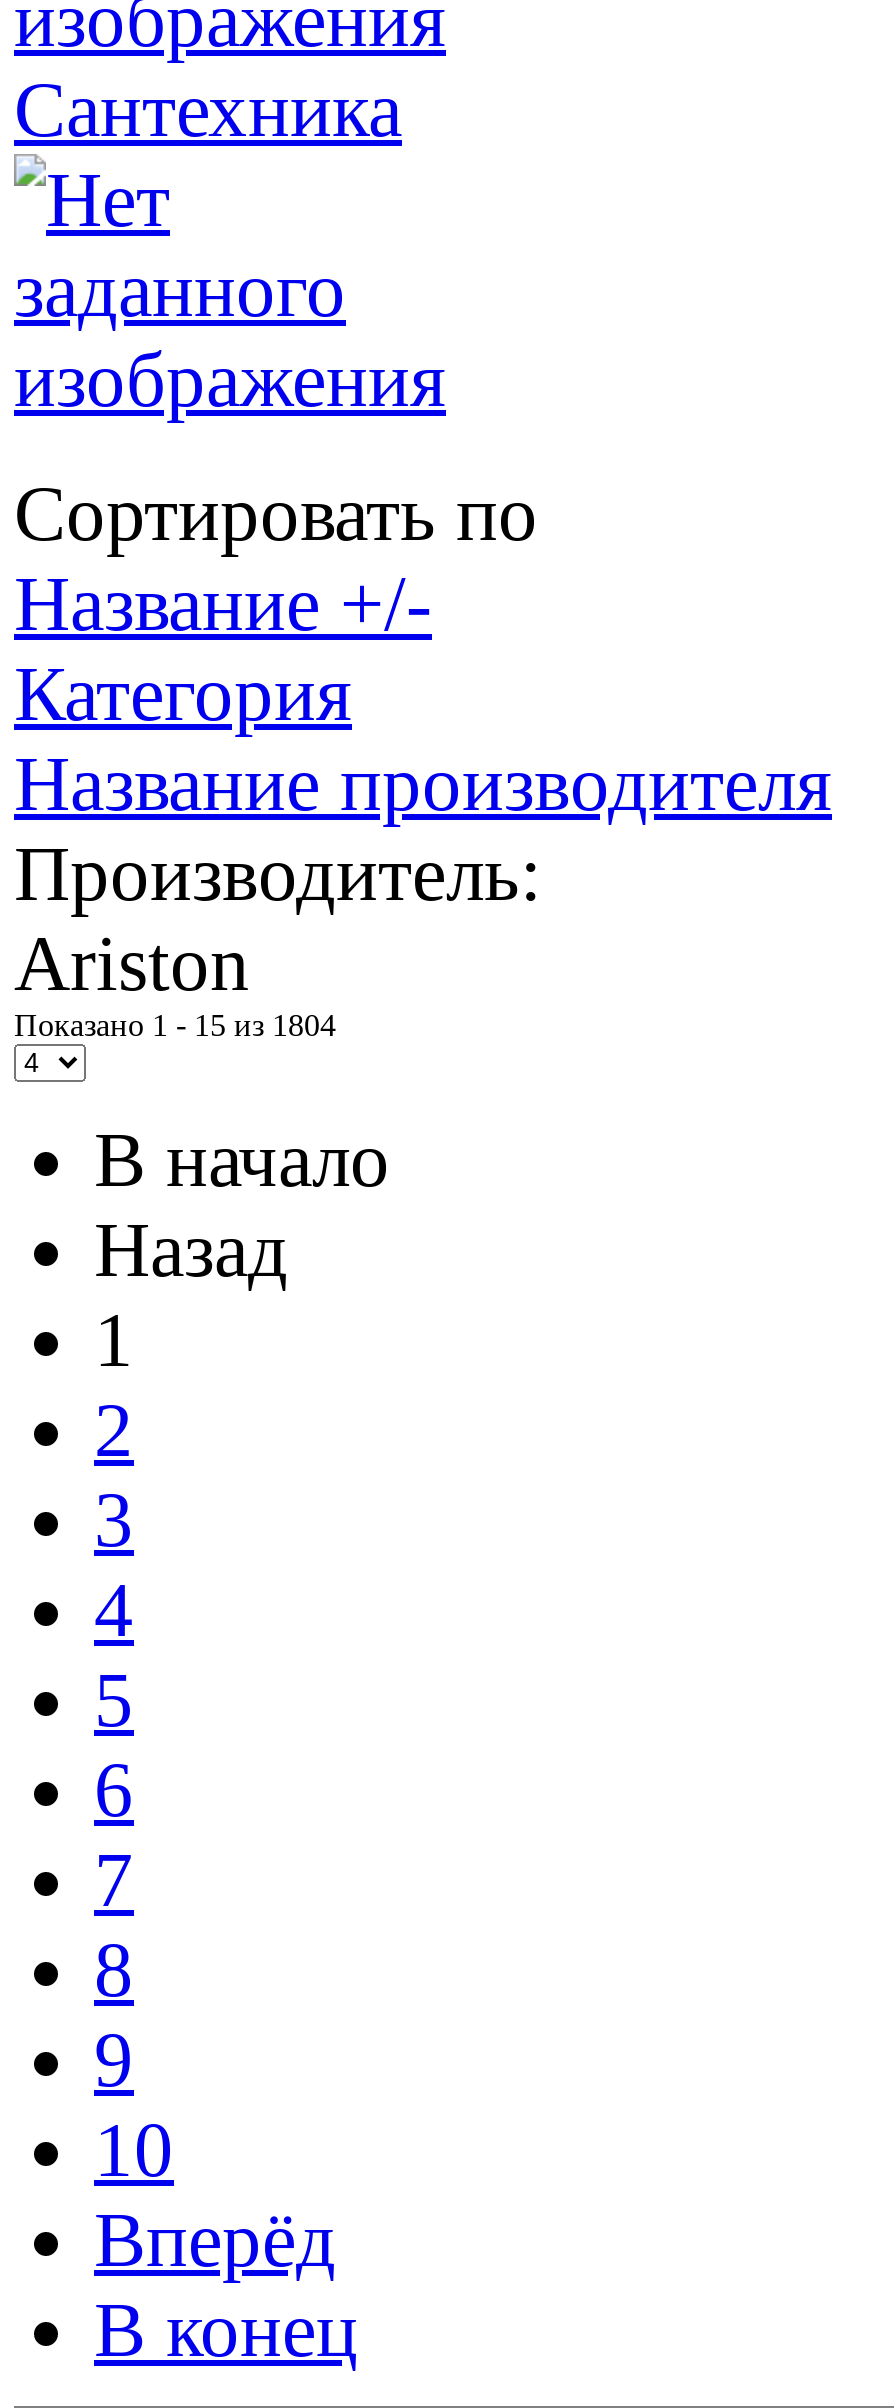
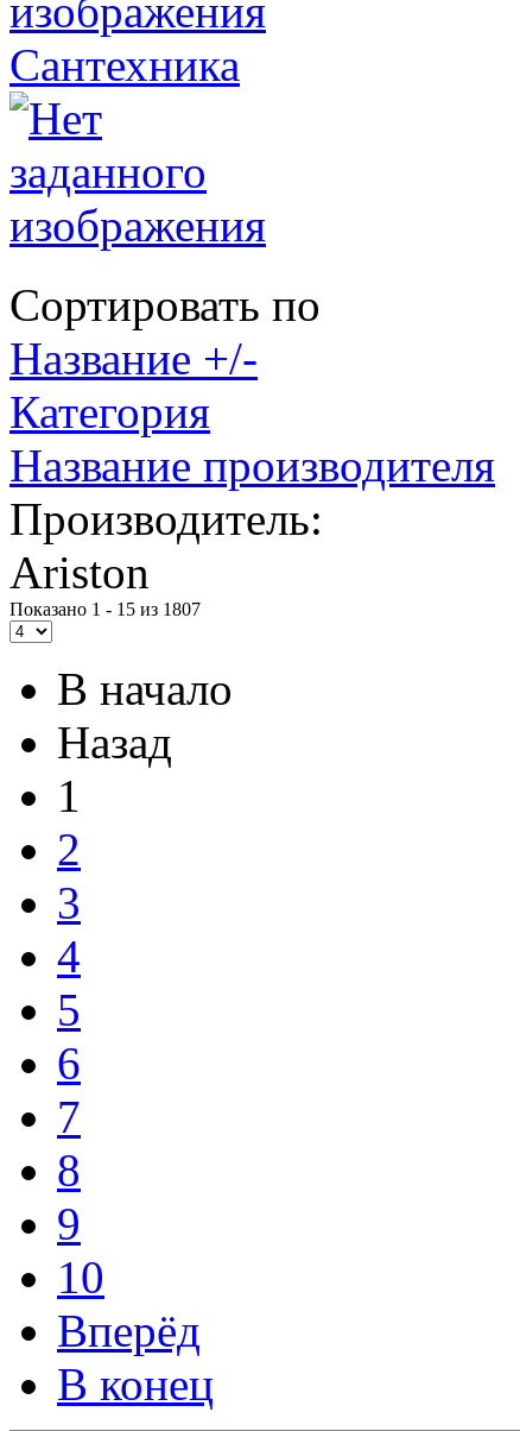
[14,1008,336,1042] Показано 1 - 15 из 1804 -> [9,599,201,619] Показано 1 - 15 из 1807

